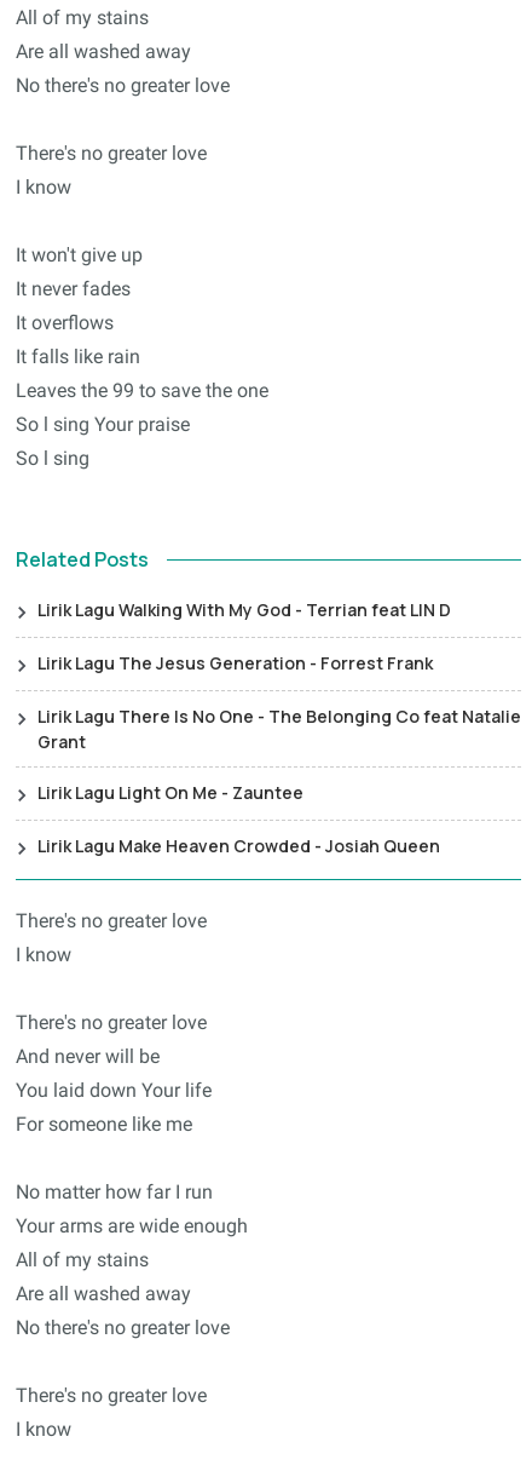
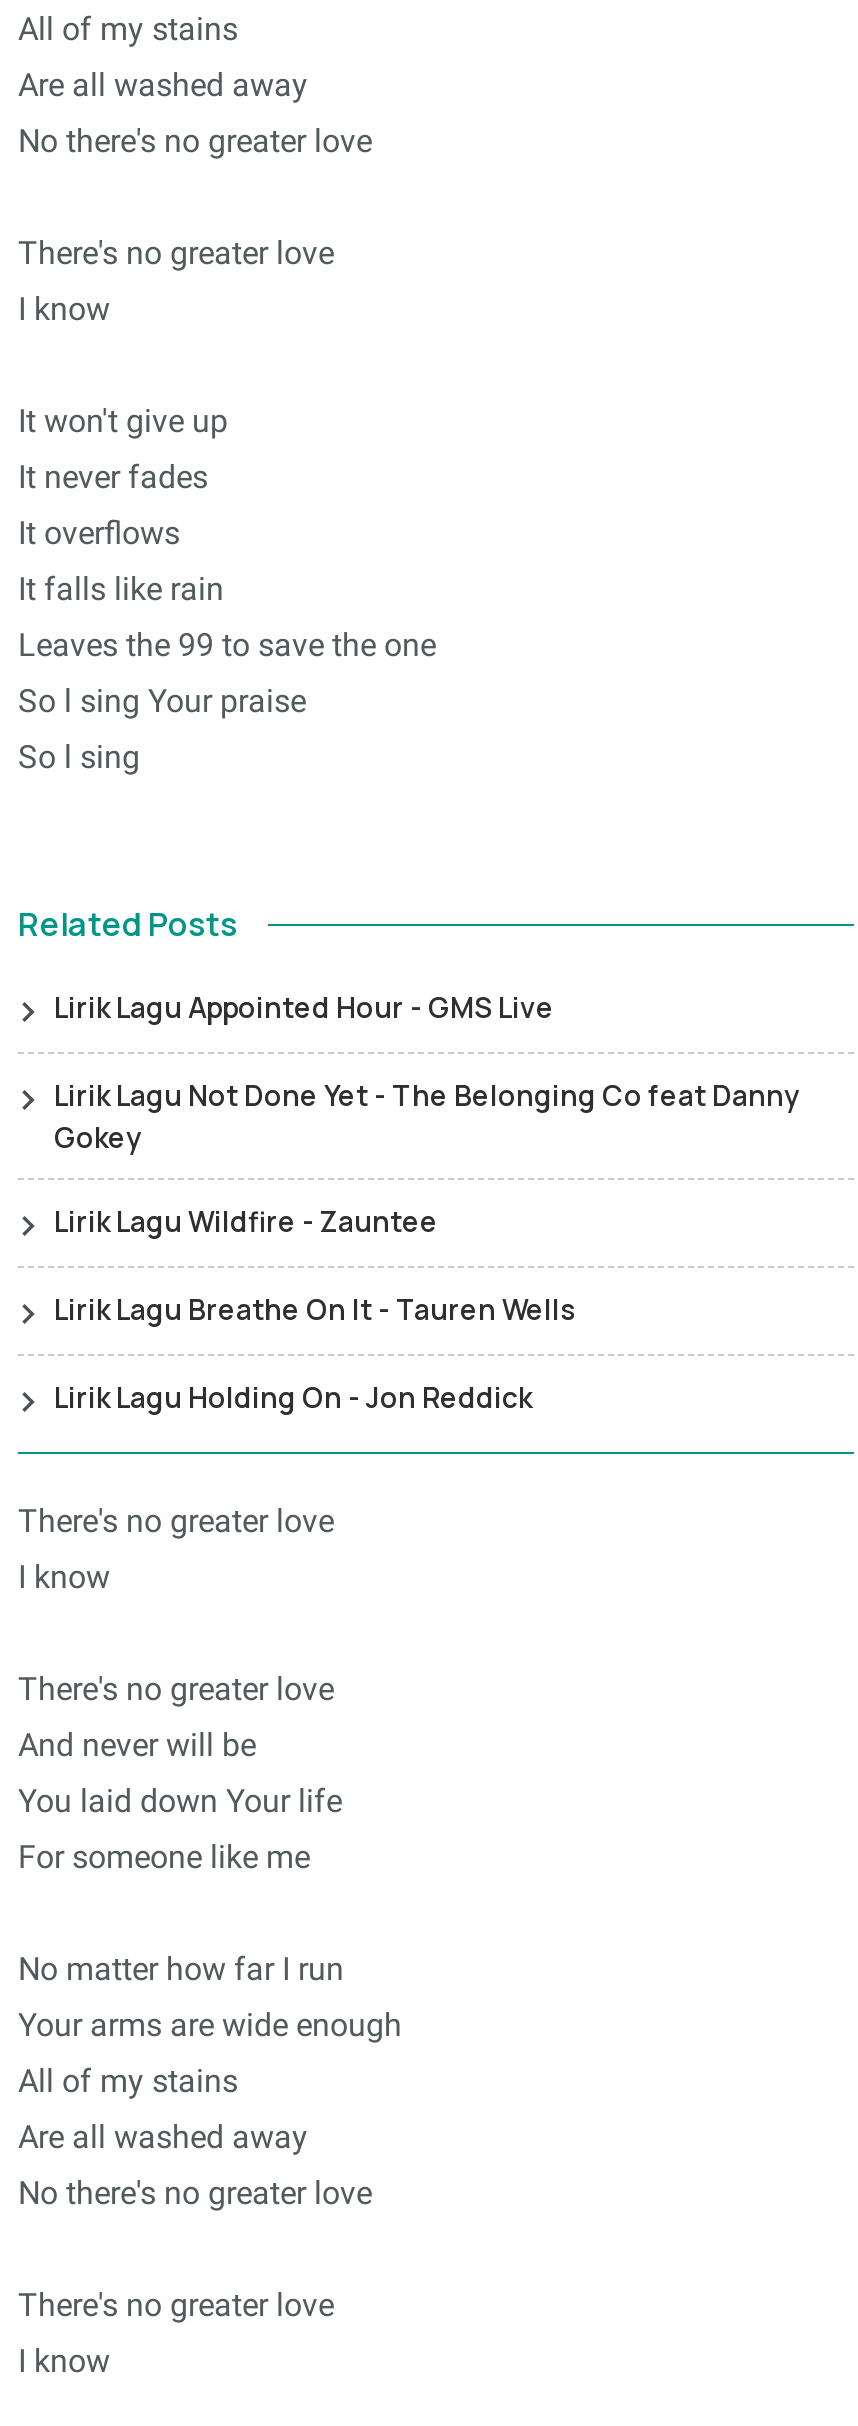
[37,598,451,621] Lirik Lagu Walking With My God - Terrian feat LIN D -> [54,988,554,1026] Lirik Lagu Appointed Hour - GMS Live
[37,651,433,674] Lirik Lagu The Jesus Generation - Forrest Frank -> [54,1076,800,1156] Lirik Lagu Not Done Yet - The Belonging Co feat Danny | Gokey
[37,705,521,753] Lirik Lagu There Is No One - The Belonging Co feat Natalie | Grant -> [54,1202,438,1240] Lirik Lagu Wildfire - Zauntee
[37,781,303,804] Lirik Lagu Light On Me - Zauntee -> [54,1290,576,1328] Lirik Lagu Breathe On It - Tauren Wells
[37,834,440,857] Lirik Lagu Make Heaven Crowded - Josiah Queen -> [54,1378,532,1416] Lirik Lagu Holding On - Jon Reddick

